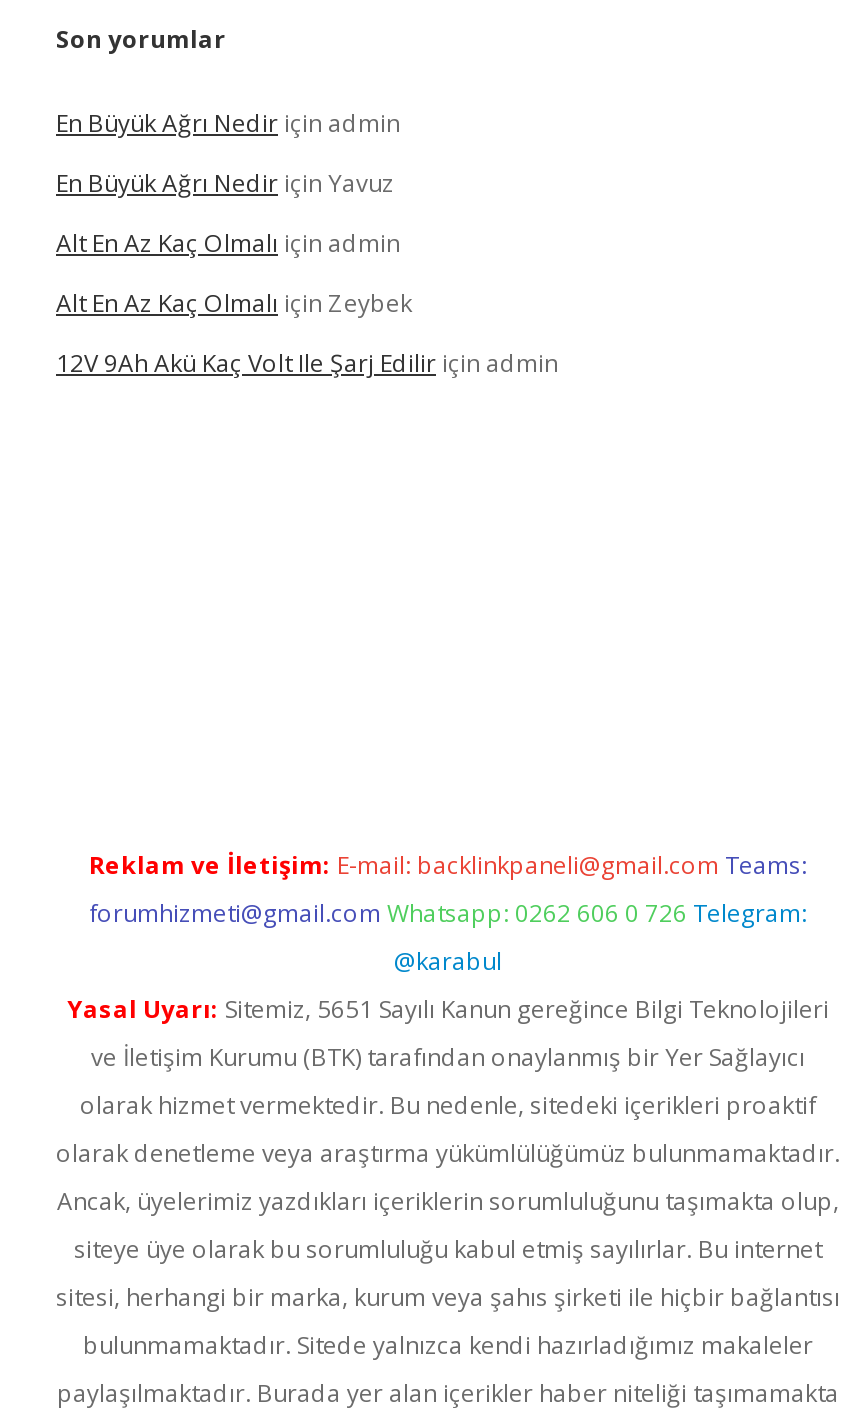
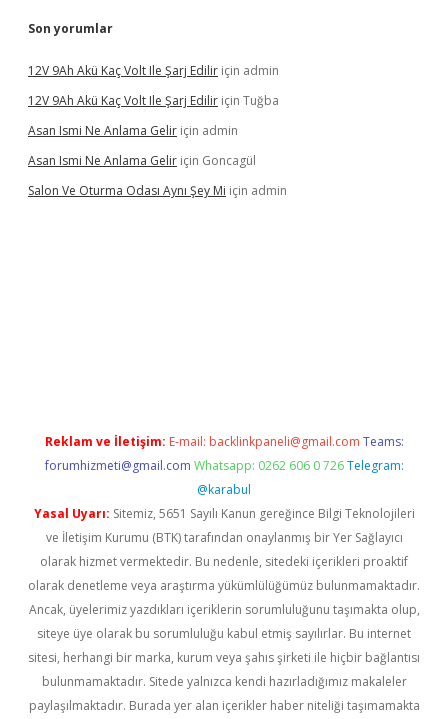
[56,106,412,320] En Büyük Ağrı Nedir için admin | En Büyük Ağrı Nedir için Yavuz | Alt En Az Kaç Olmalı için admin | Alt En Az Kaç Olmalı için Zeybek -> none
moved [56,346,558,380] -> [28,62,279,79]: 12V 9Ah Akü Kaç Volt Ile Şarj Edilir için admin
none -> [28,92,287,199] 12V 9Ah Akü Kaç Volt Ile Şarj Edilir için Tuğba | Asan Ismi Ne Anlama Gelir için admin | Asan Ismi Ne Anlama Gelir için Goncagül | Salon Ve Oturma Odası Aynı Şey Mi için admin

